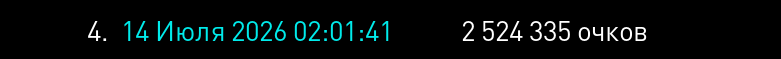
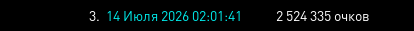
[87,11,649,47] 4. 14 Июля 2026 02:01:41 2 524 335 очков -> [89,6,370,24] 3. 14 Июля 2026 02:01:41 2 524 335 очков

